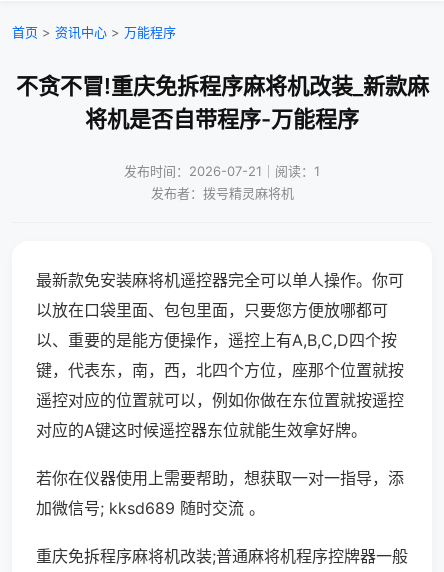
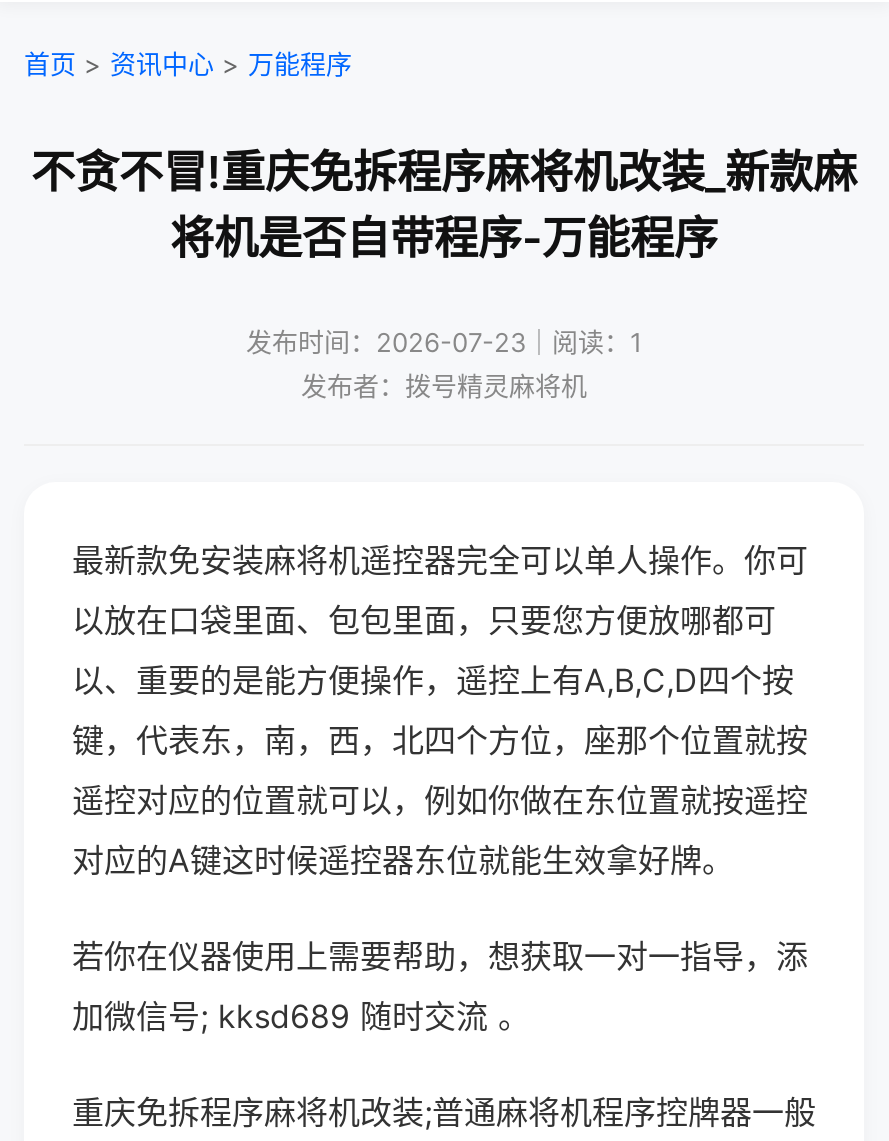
[124,163,320,179] 发布时间：2026-07-21｜阅读：1 -> [246,326,642,358] 发布时间：2026-07-23｜阅读：1

